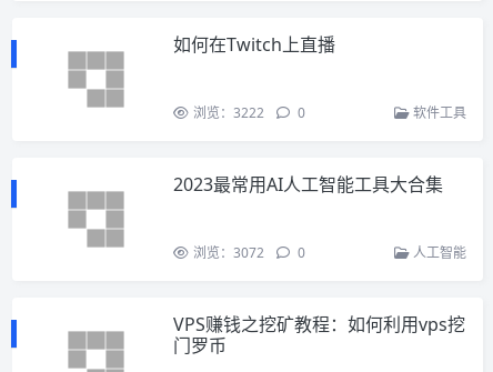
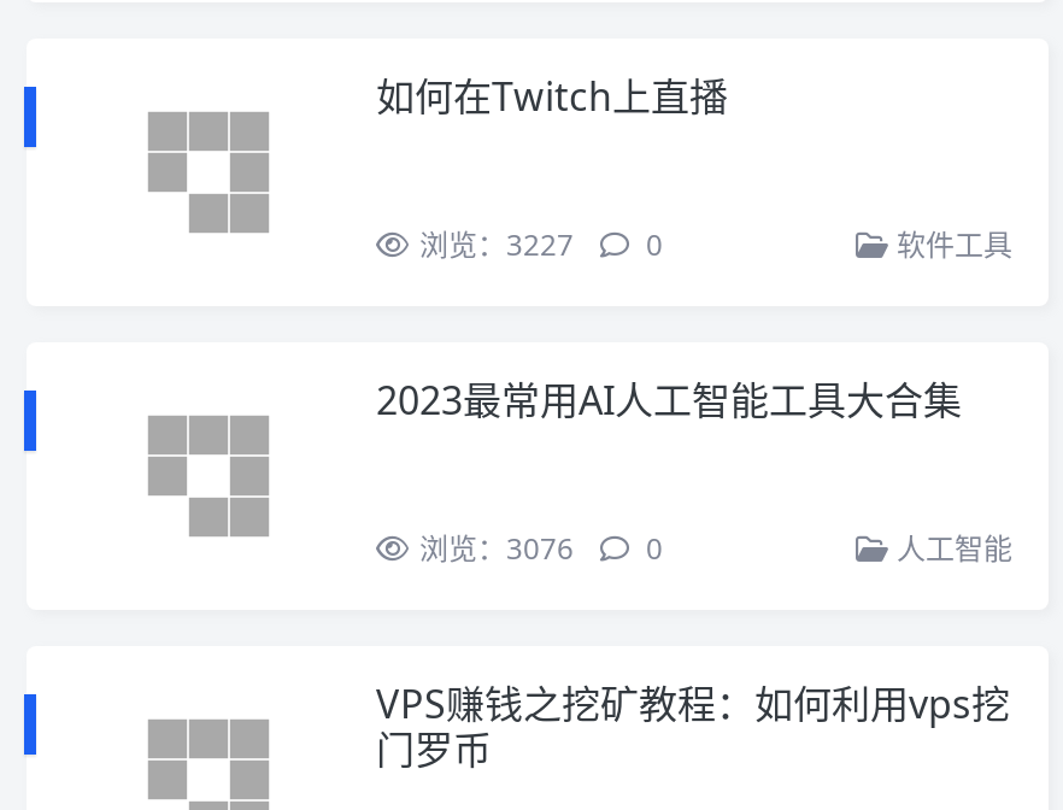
[193,103,305,122] 浏览：3222 0 -> [419,224,663,265] 浏览：3227 0
[193,243,305,262] 浏览：3072 0 -> [419,528,663,569] 浏览：3076 0

